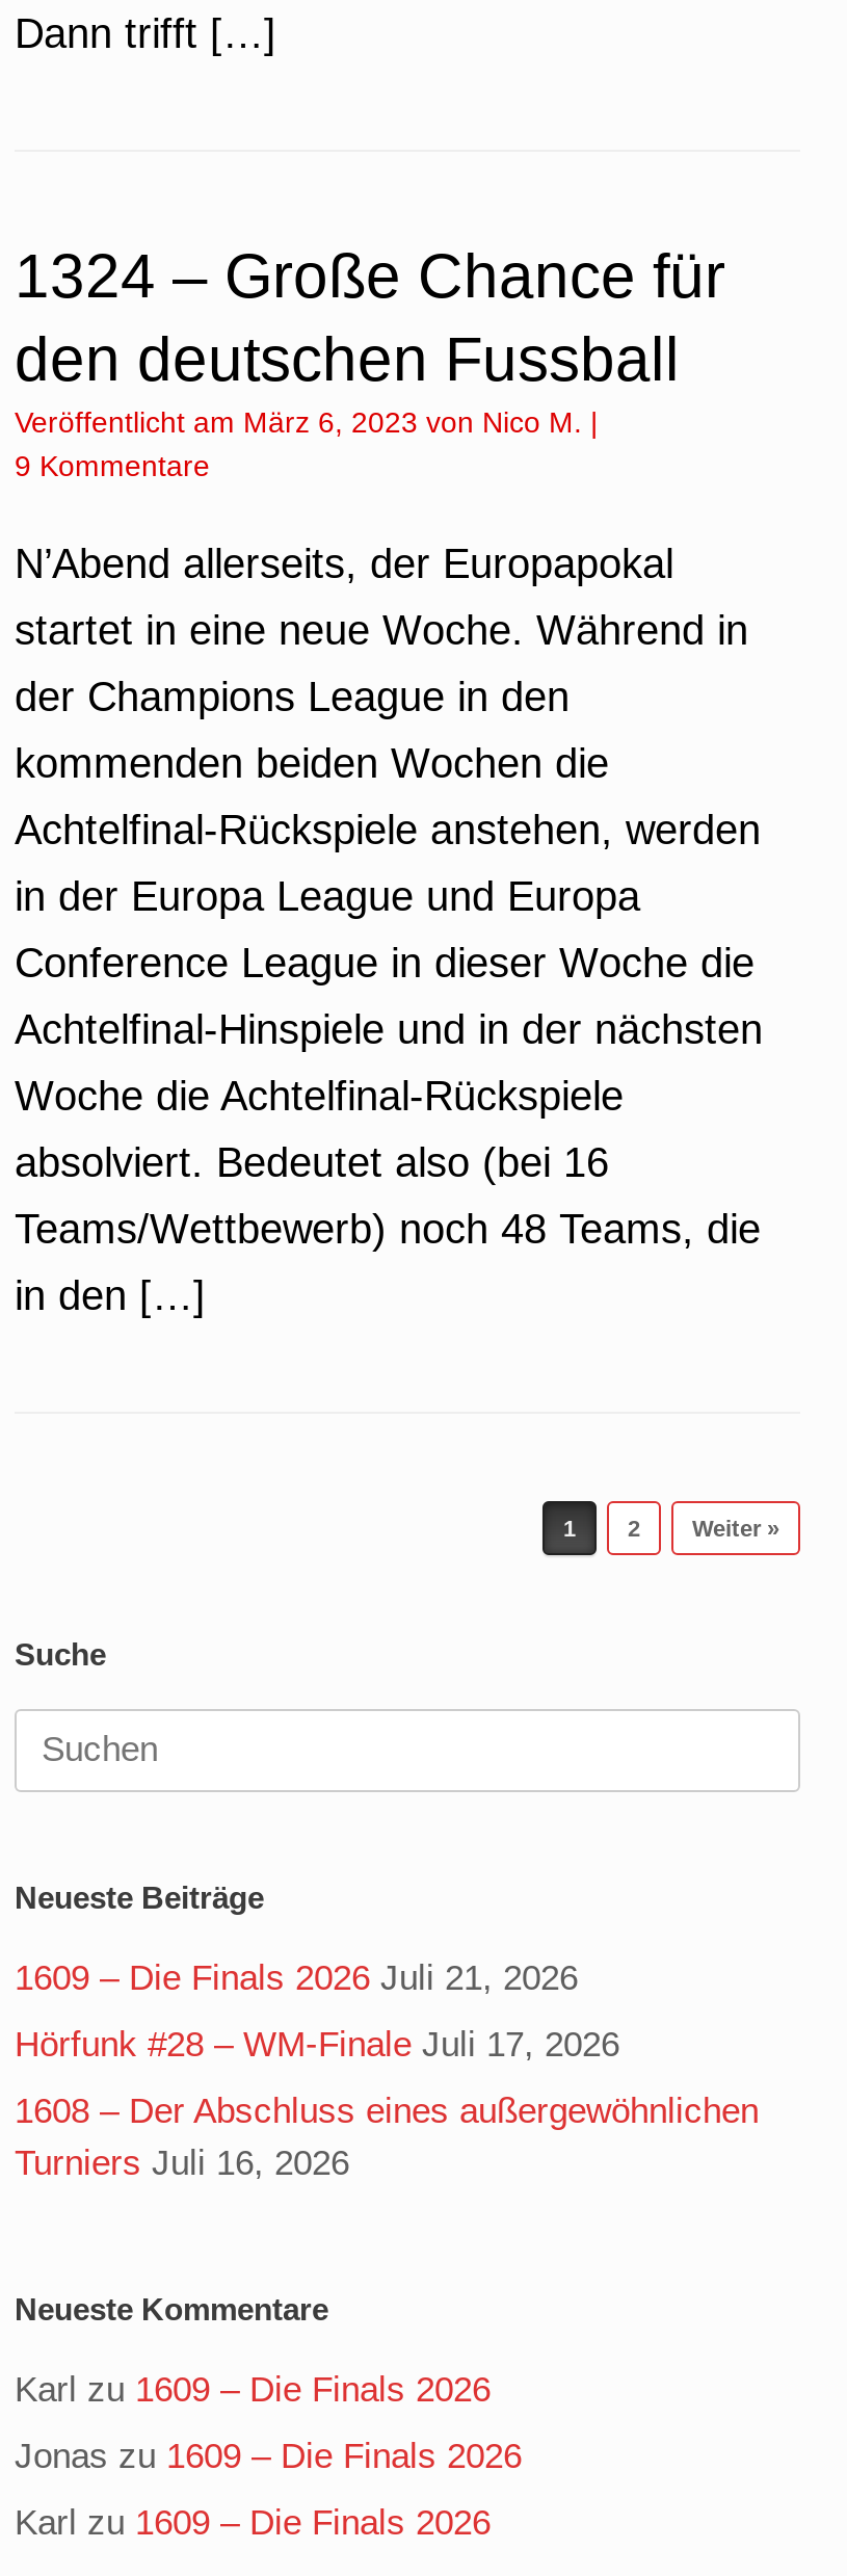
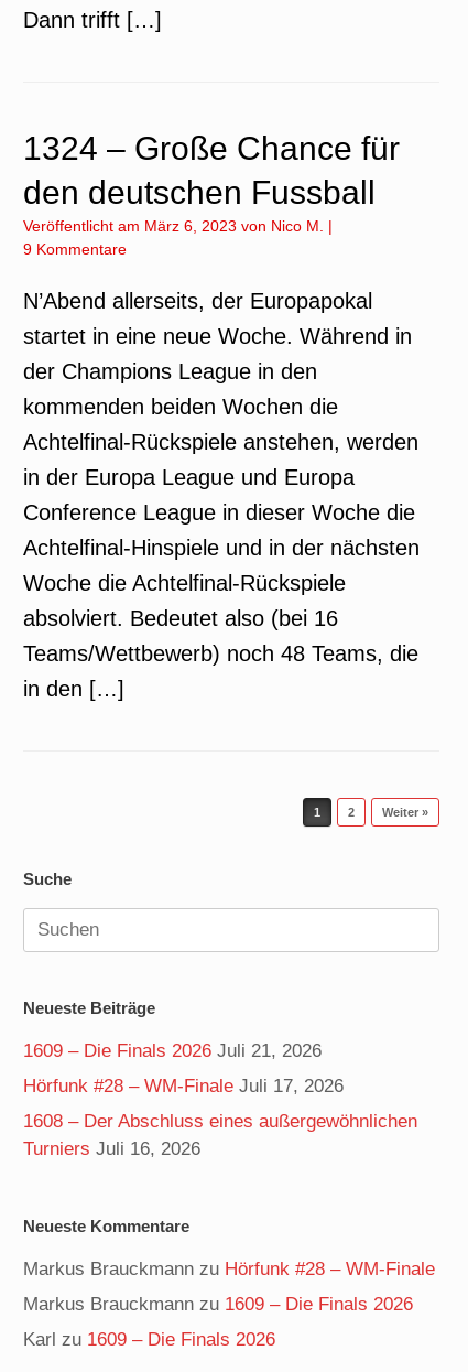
[15,2370,491,2410] Karl zu 1609 – Die Finals 2026 -> [23,1258,435,1279] Markus Brauckmann zu Hörfunk #28 – WM-Finale
[15,2437,522,2476] Jonas zu 1609 – Die Finals 2026 -> [23,1294,413,1315] Markus Brauckmann zu 1609 – Die Finals 2026

